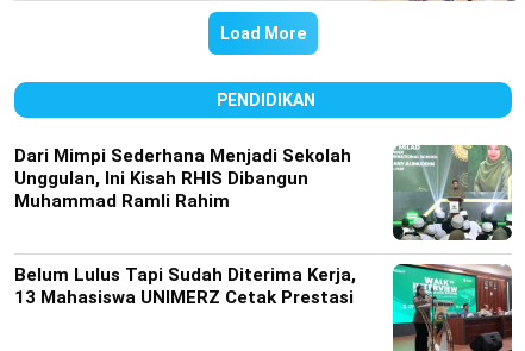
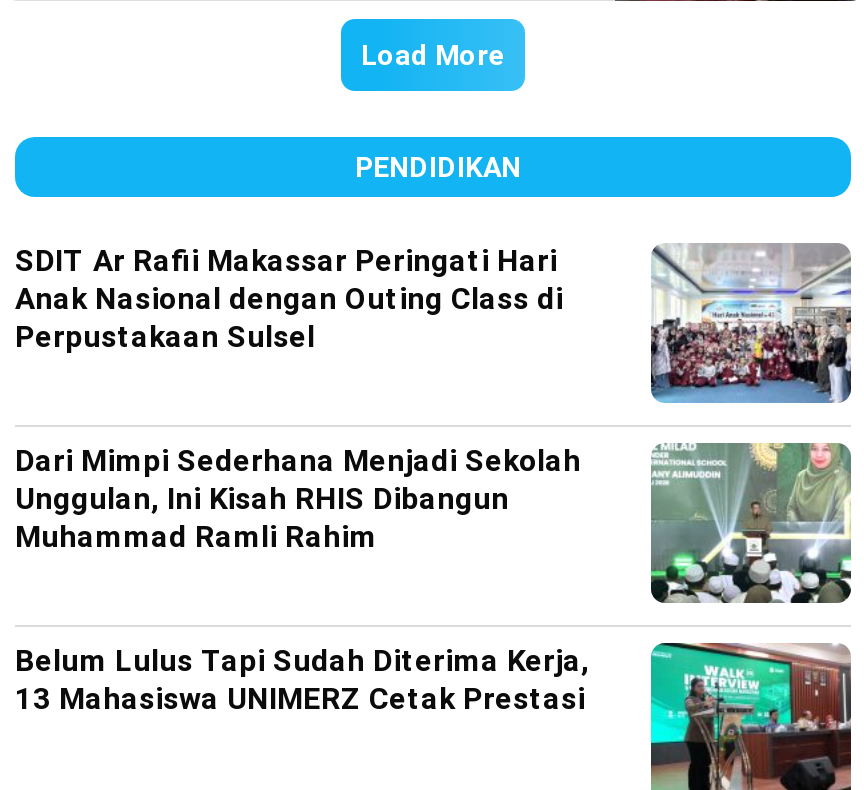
none -> [15,244,563,356] SDIT Ar Rafii Makassar Peringati Hari | Anak Nasional dengan Outing Class di | Perpustakaan Sulsel
none -> [649,242,853,404] [image]

